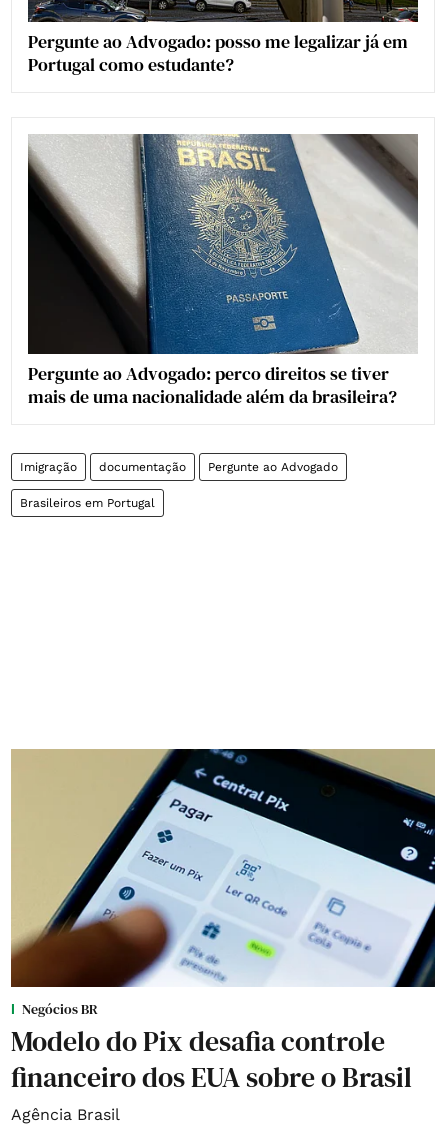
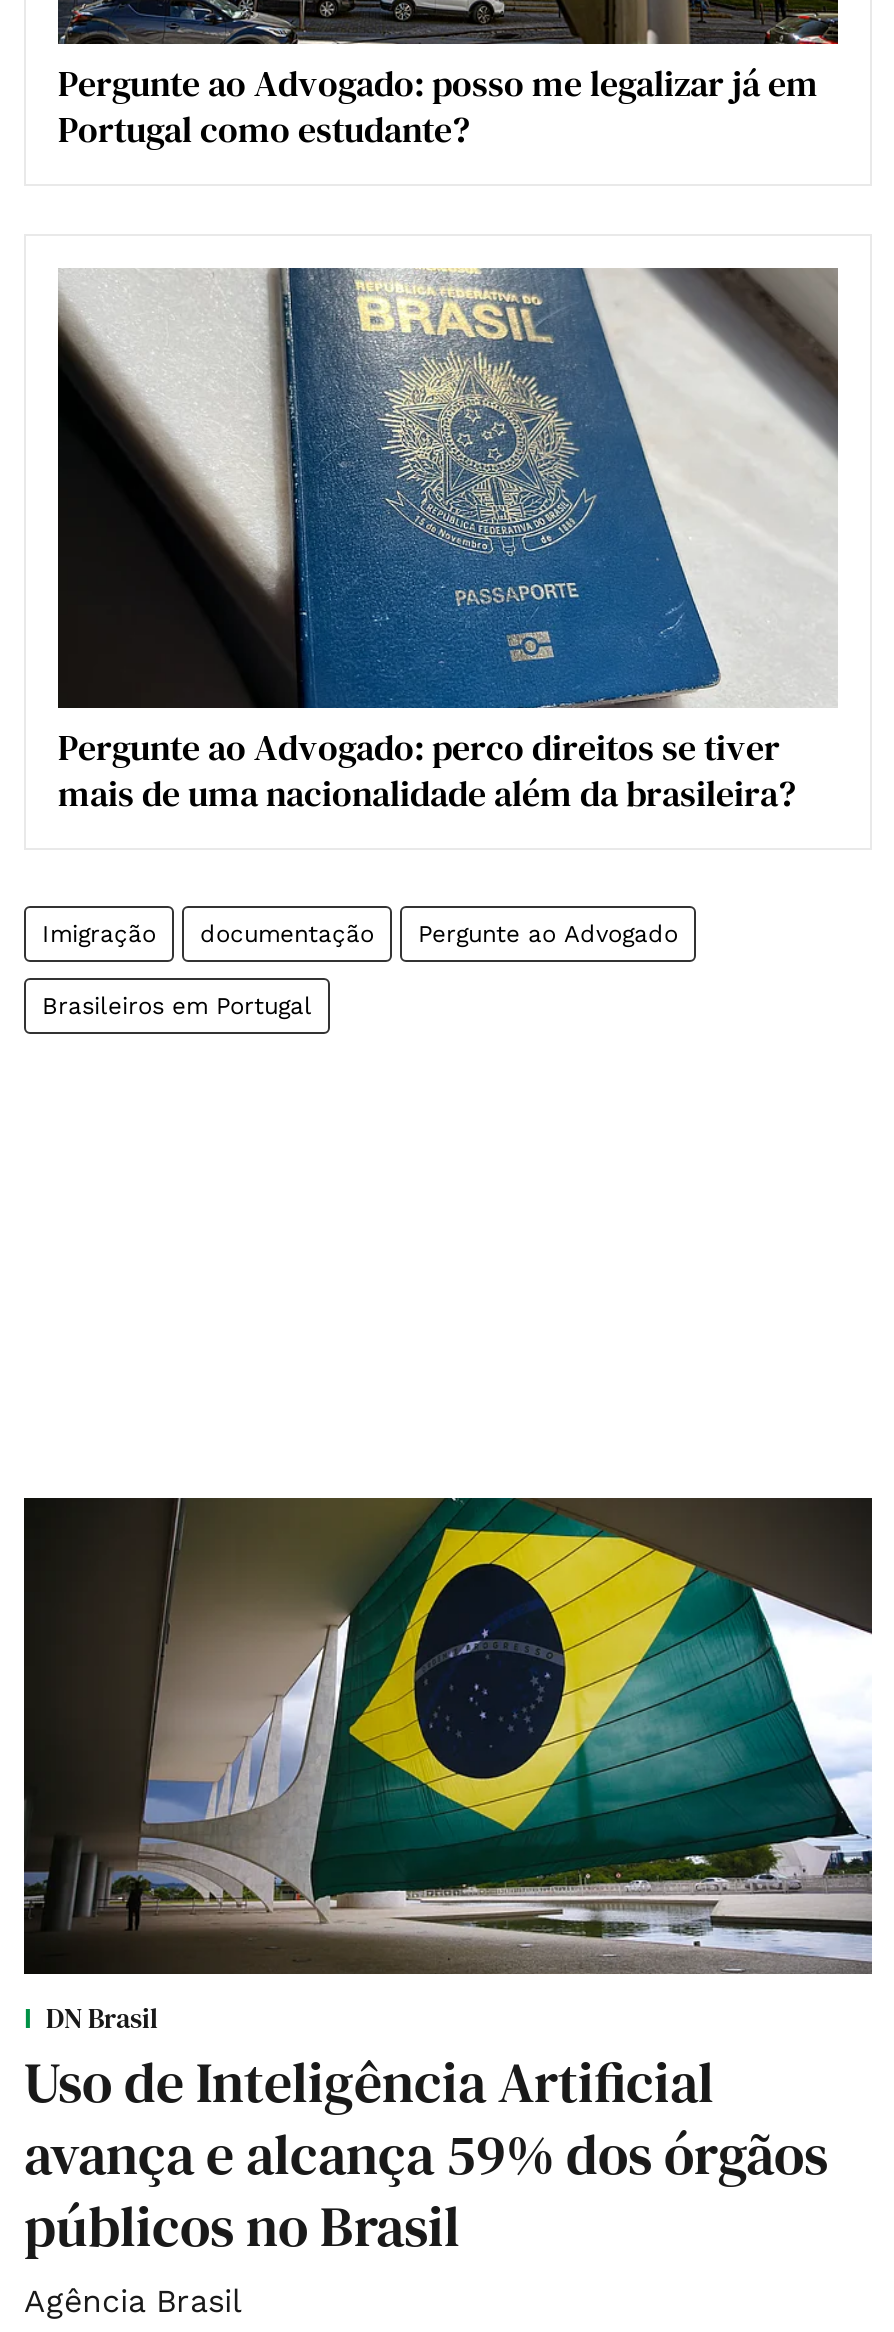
[10,748,436,1096] [image] | Negócios BR | Modelo do Pix desafia controle | financeiro dos EUA sobre o Brasil -> [22,1496,872,2264] [image] | DN Brasil | Uso de Inteligência Artificial | avança e alcança 59% dos órgãos | públicos no Brasil

